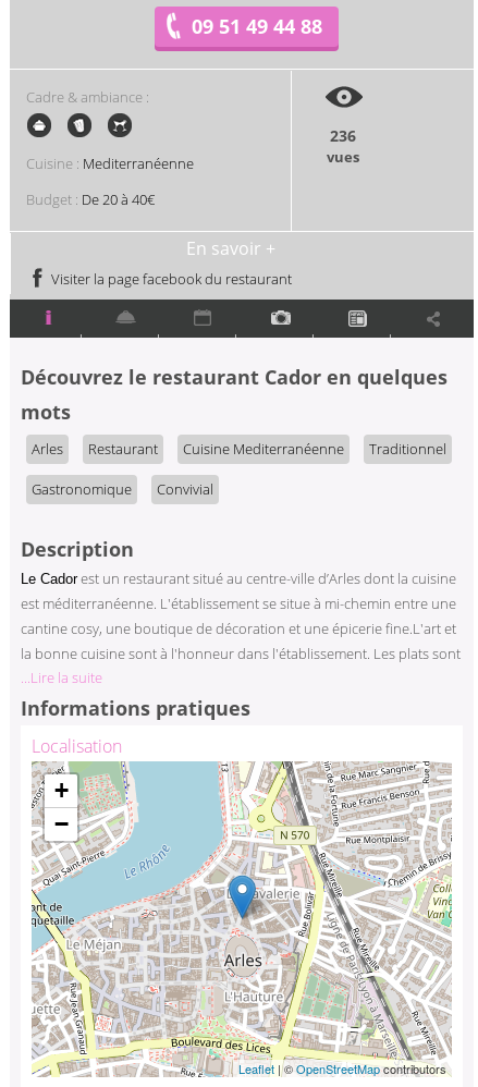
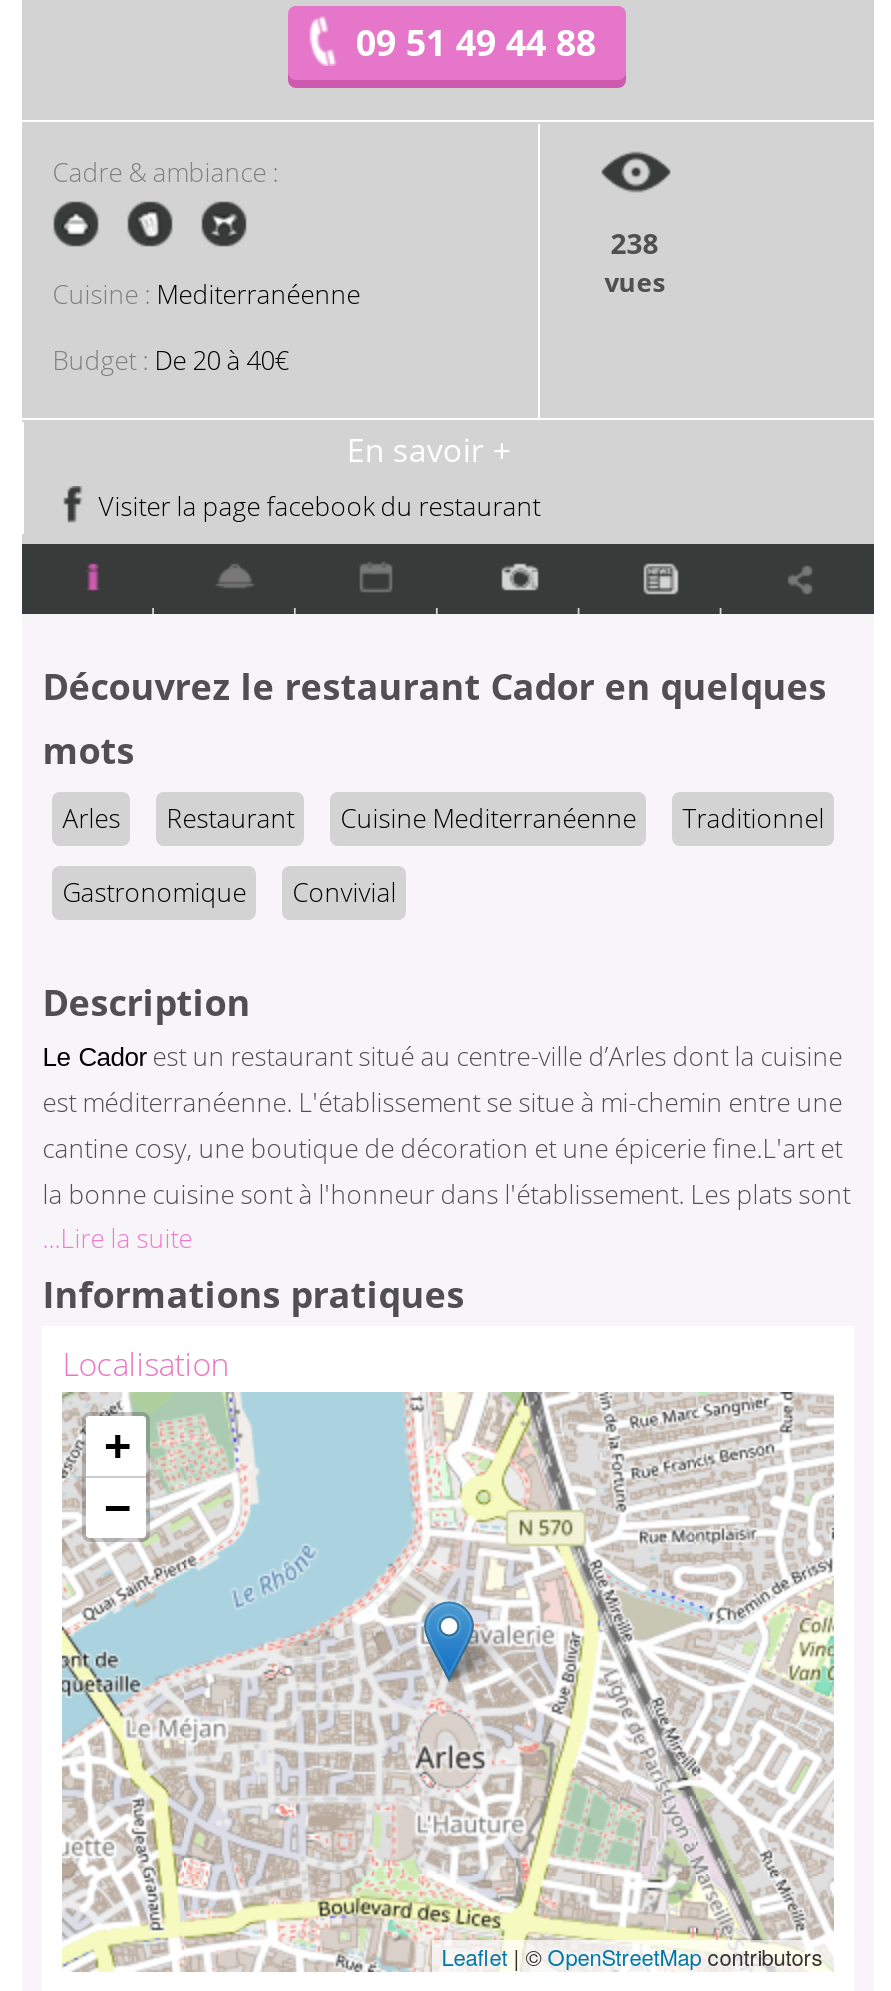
[330,126,356,146] 236 -> [610,225,658,263] 238

